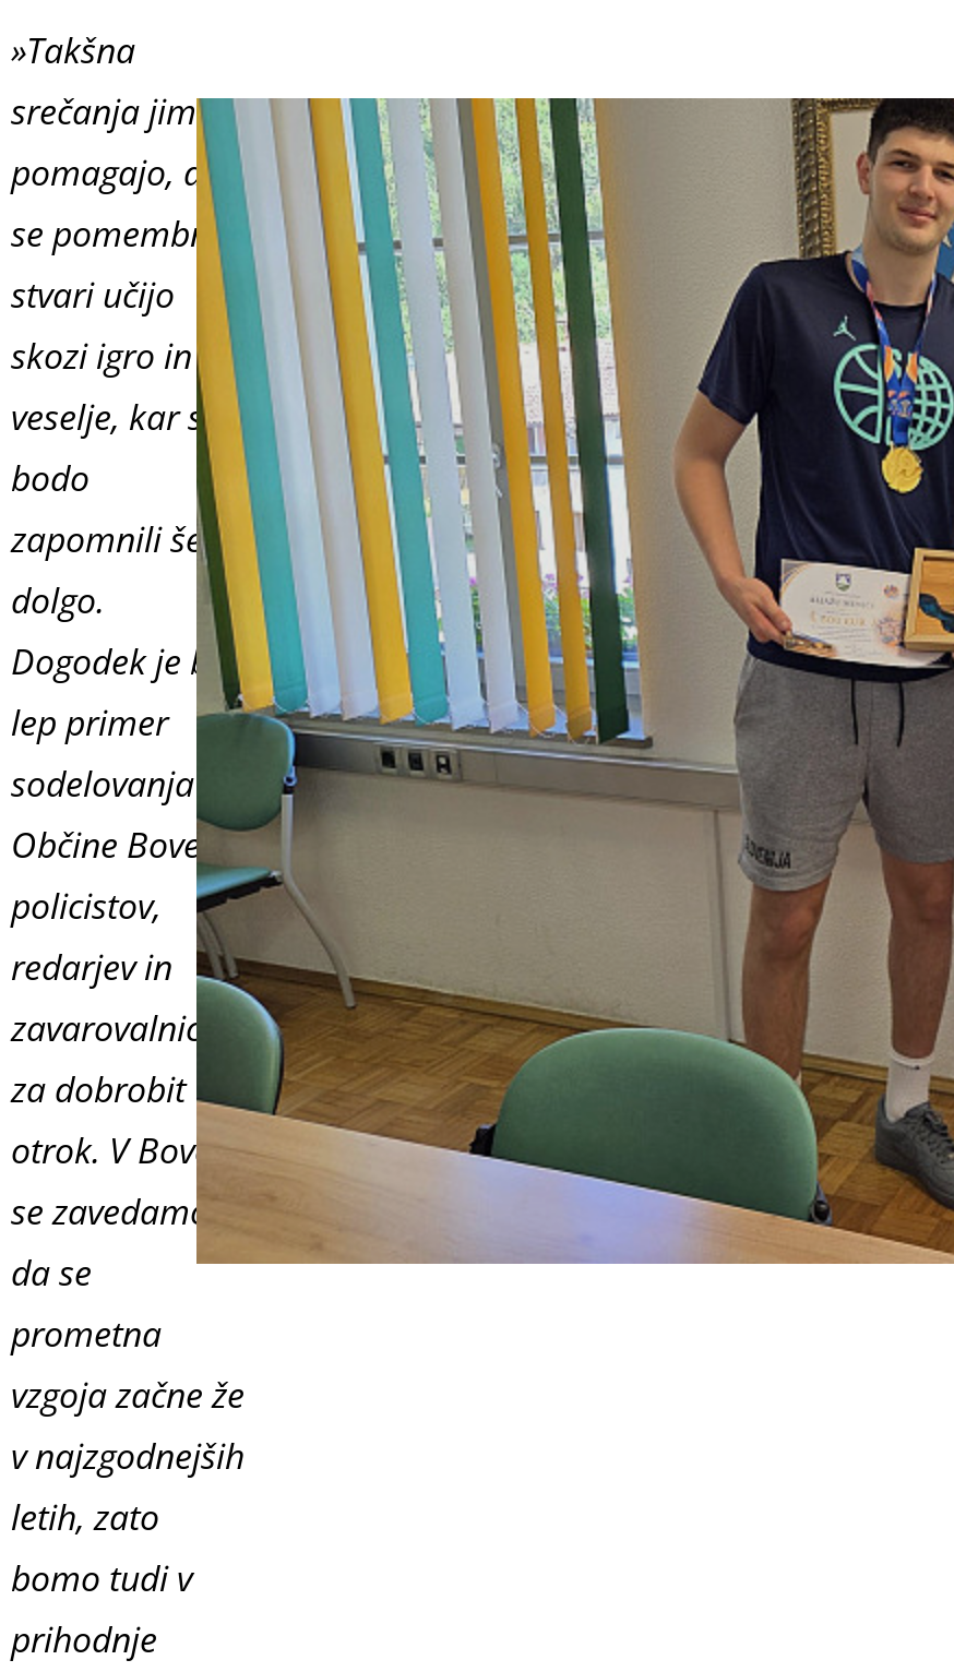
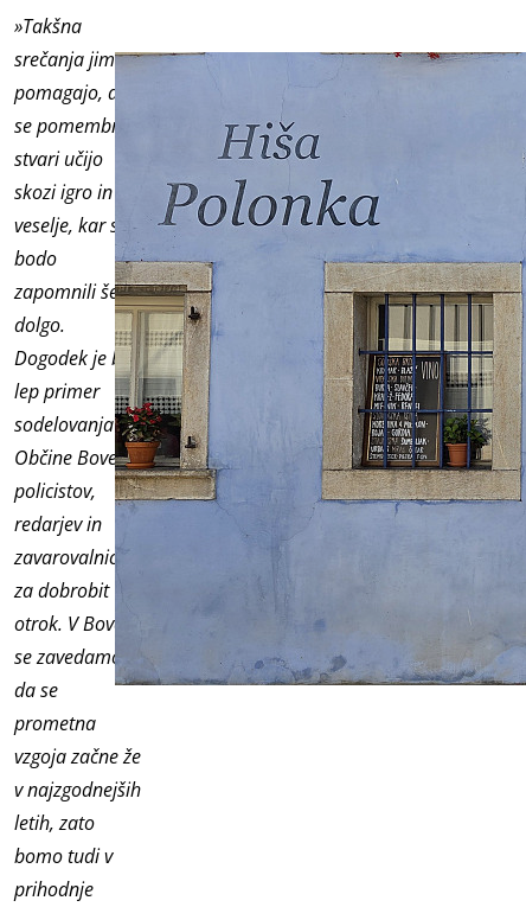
[194,96,947,1266] [image] -> [114,51,522,686] [image]

